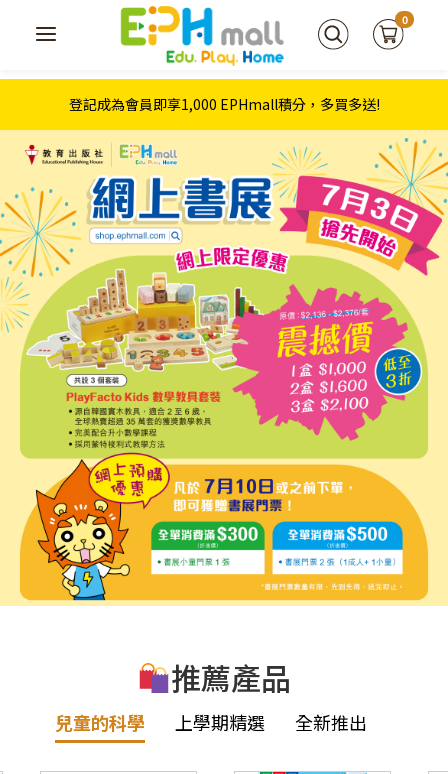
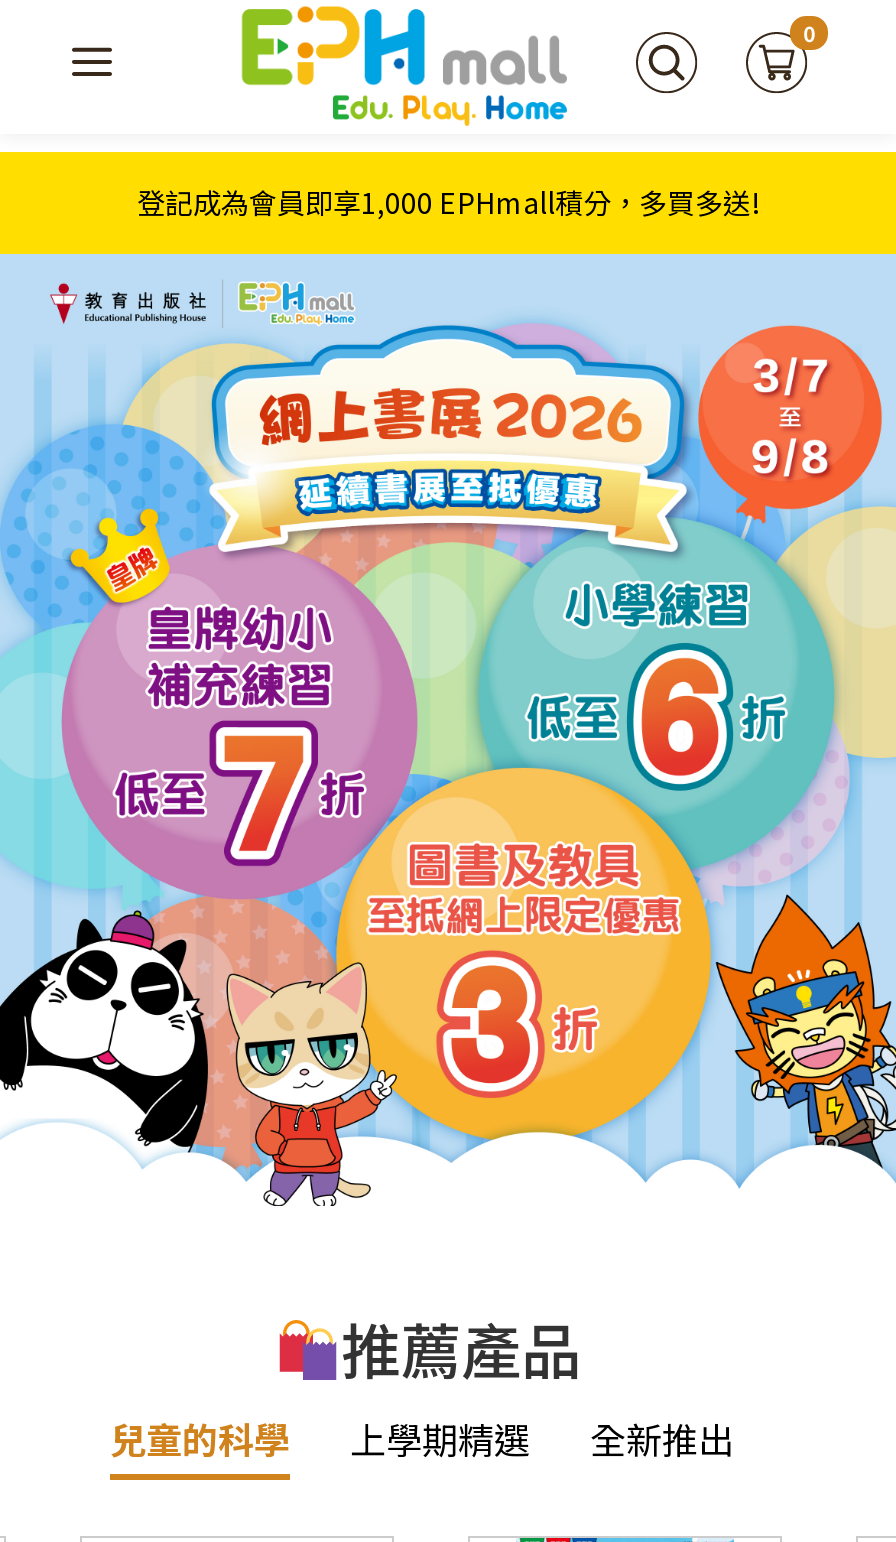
[3,130,445,606] [image] -> [6,254,890,1208] [image]

